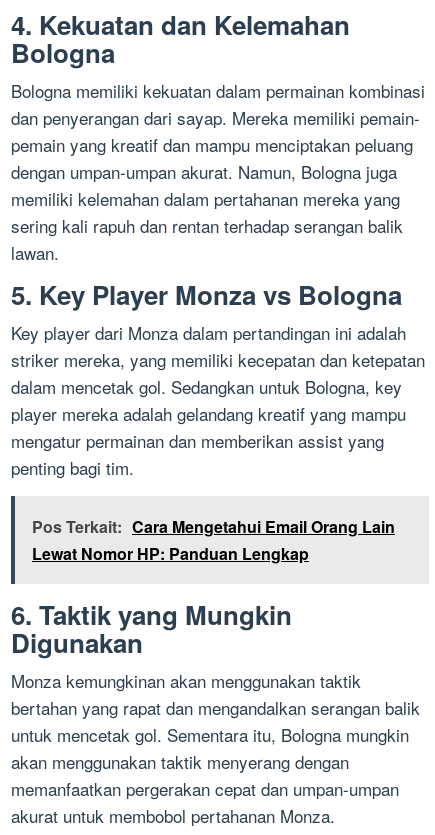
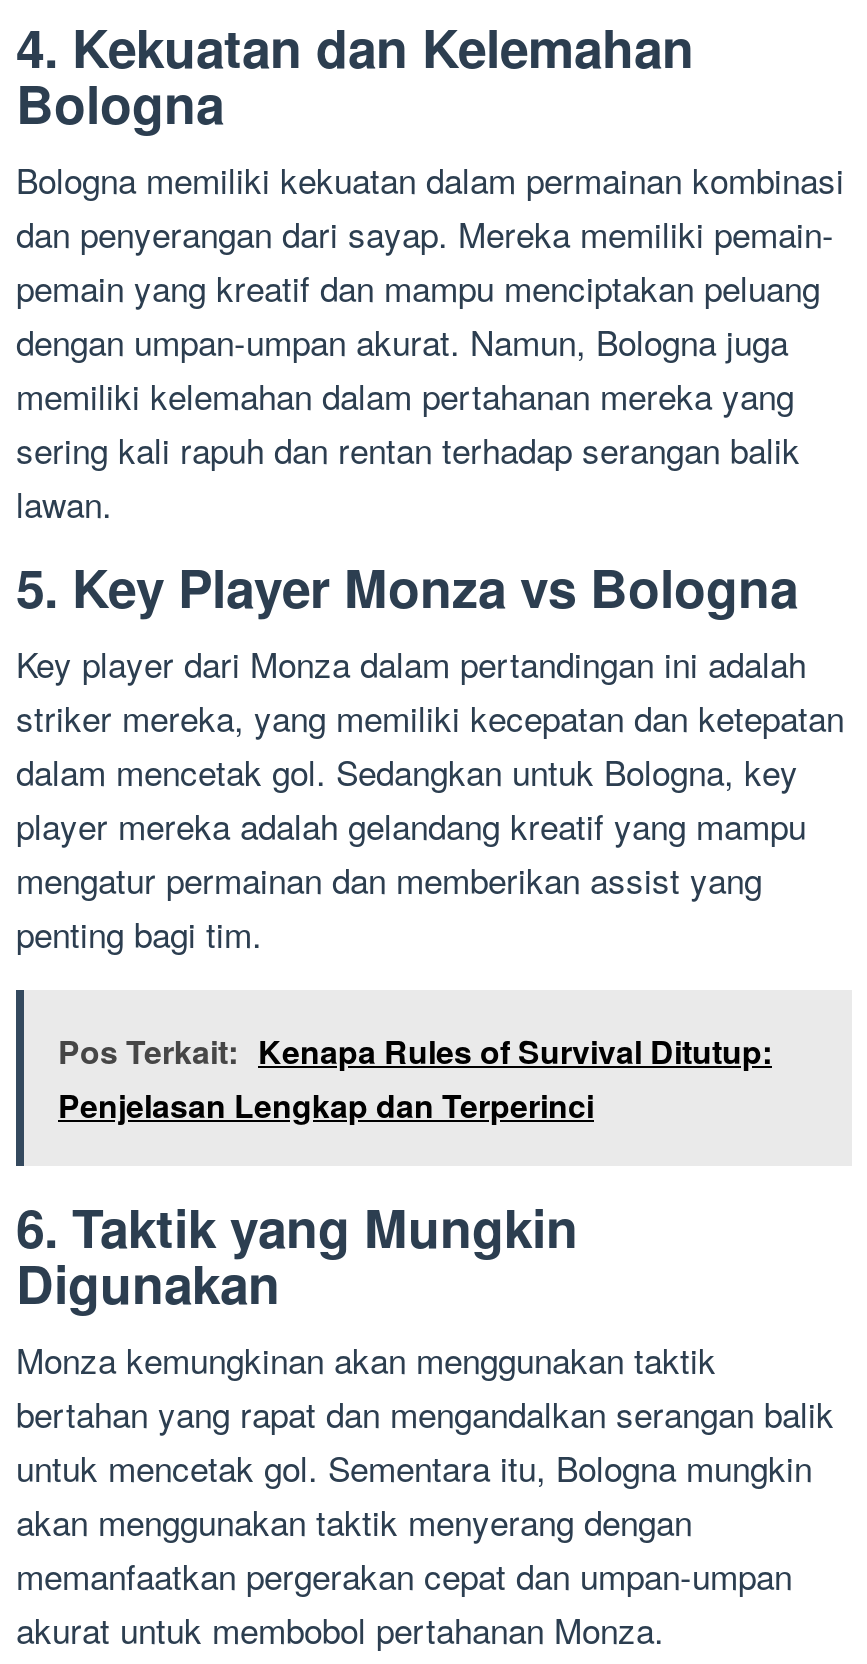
[32,515,395,565] Pos Terkait: Cara Mengetahui Email Orang Lain | Lewat Nomor HP: Panduan Lengkap -> [58,1028,772,1128] Pos Terkait: Kenapa Rules of Survival Ditutup: | Penjelasan Lengkap dan Terperinci

